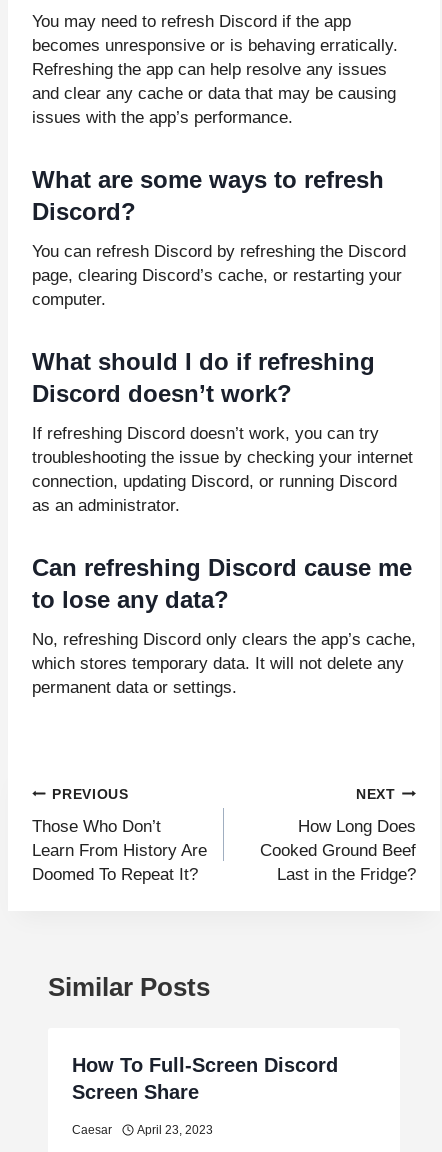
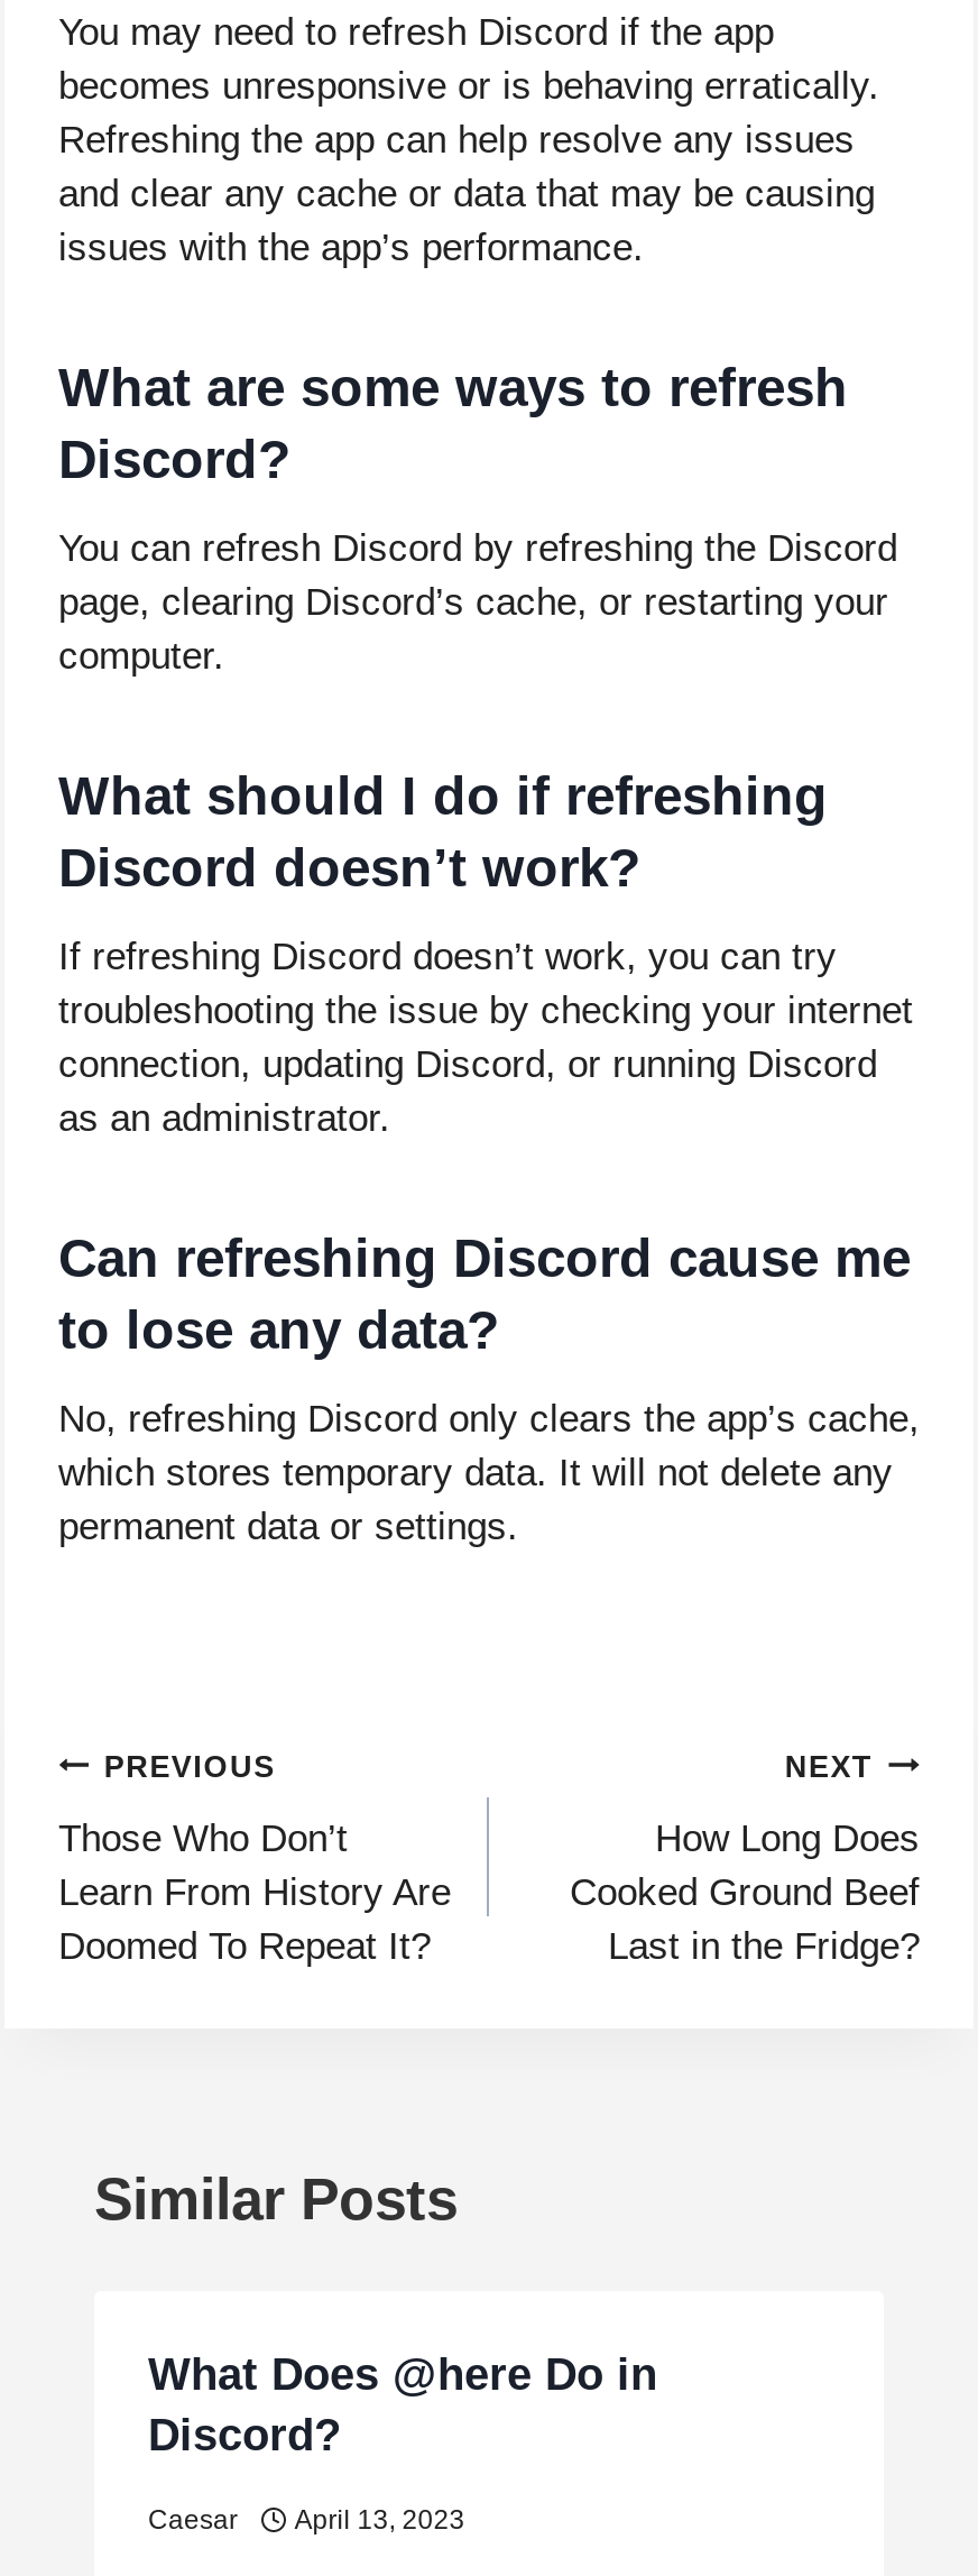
[72,1053,338,1102] How To Full-Screen Discord | Screen Share -> [148,2348,657,2458] What Does @here Do in | Discord?
[72,1122,213,1136] Caesar April 23, 2023 -> [148,2503,465,2534] Caesar April 13, 2023

